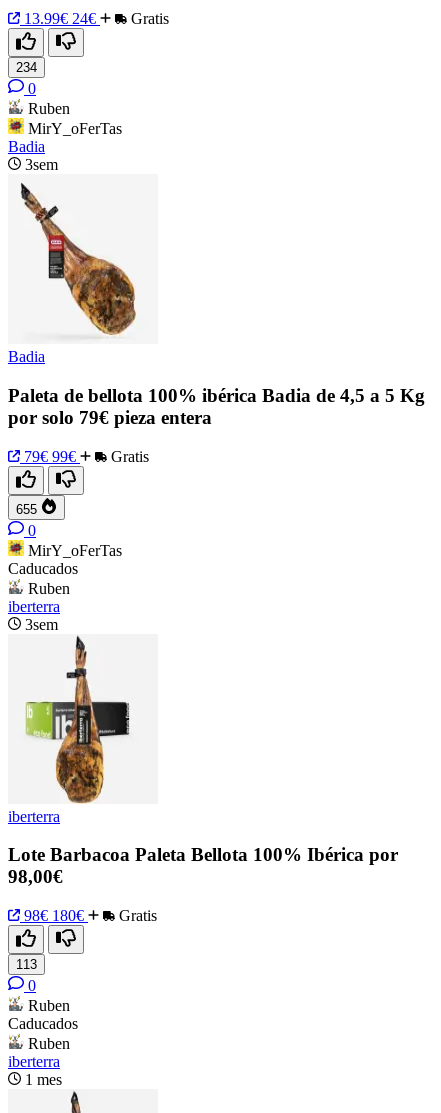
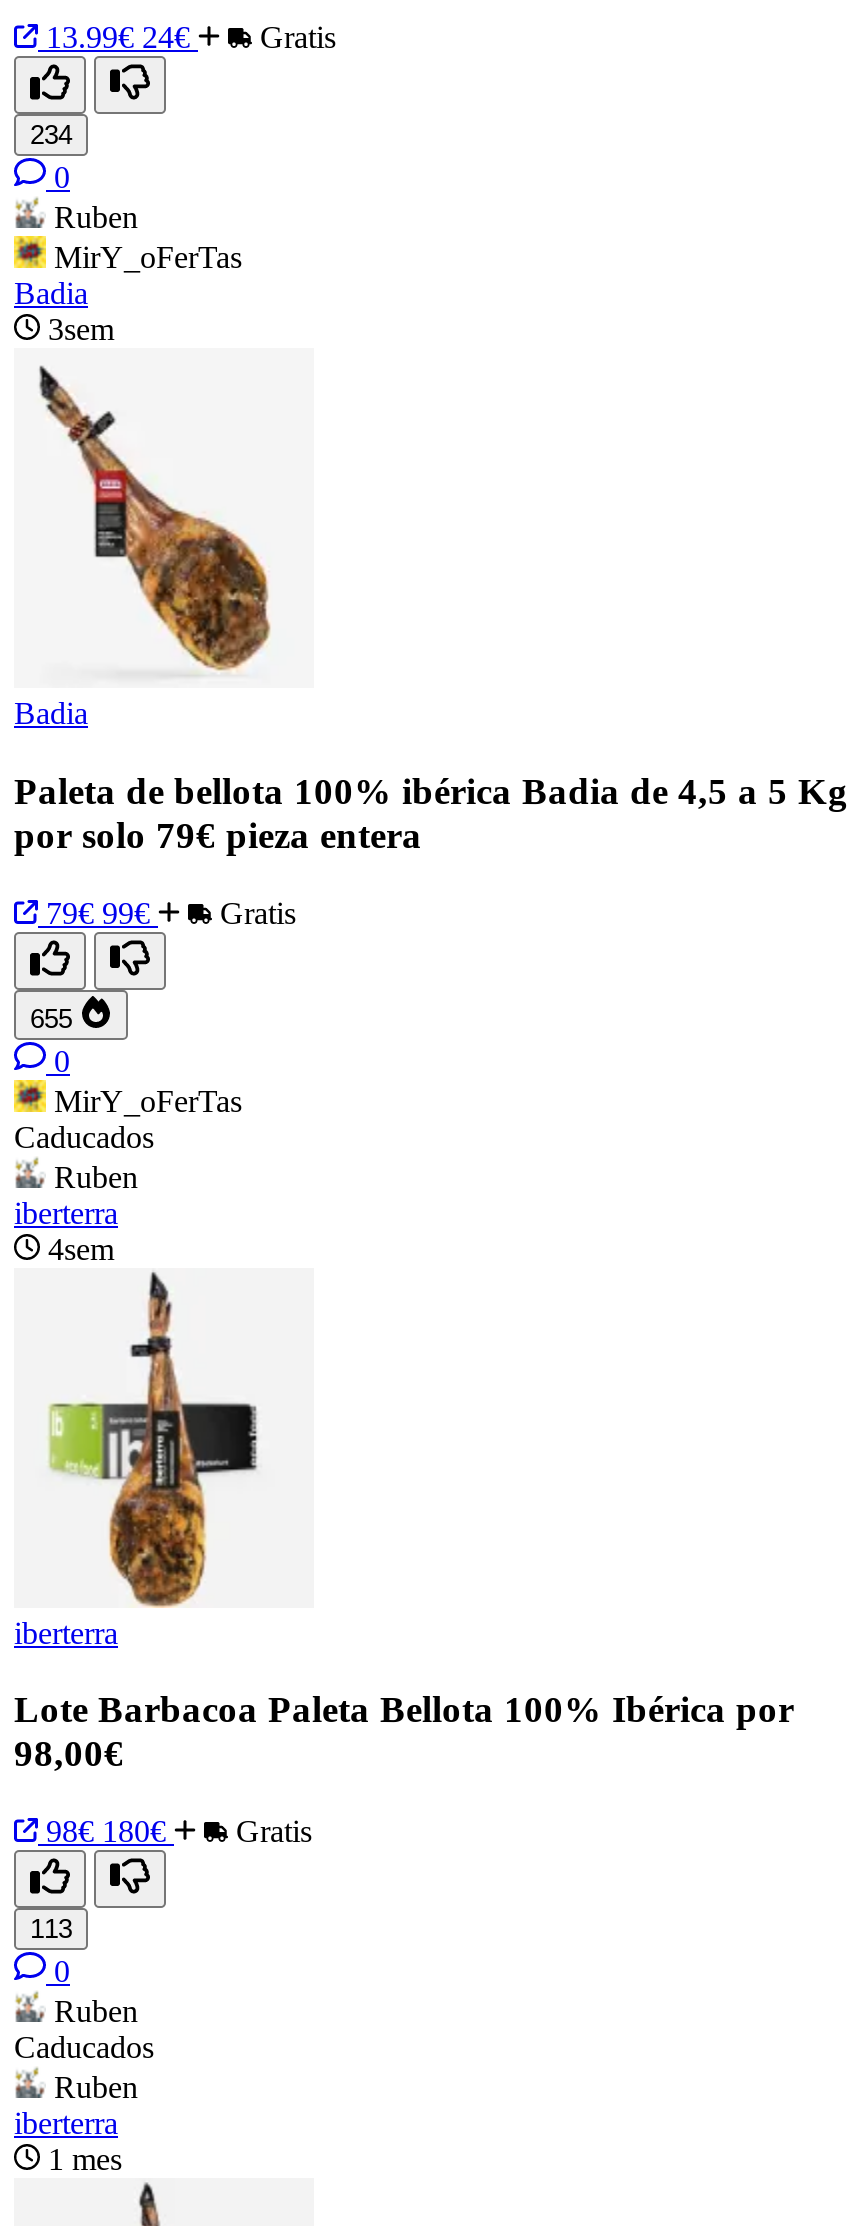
[25,616,58,633] 3sem -> [48,1232,114,1266] 4sem

